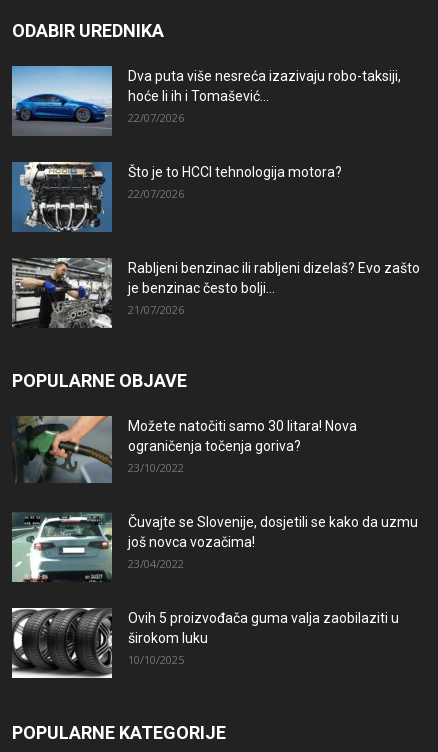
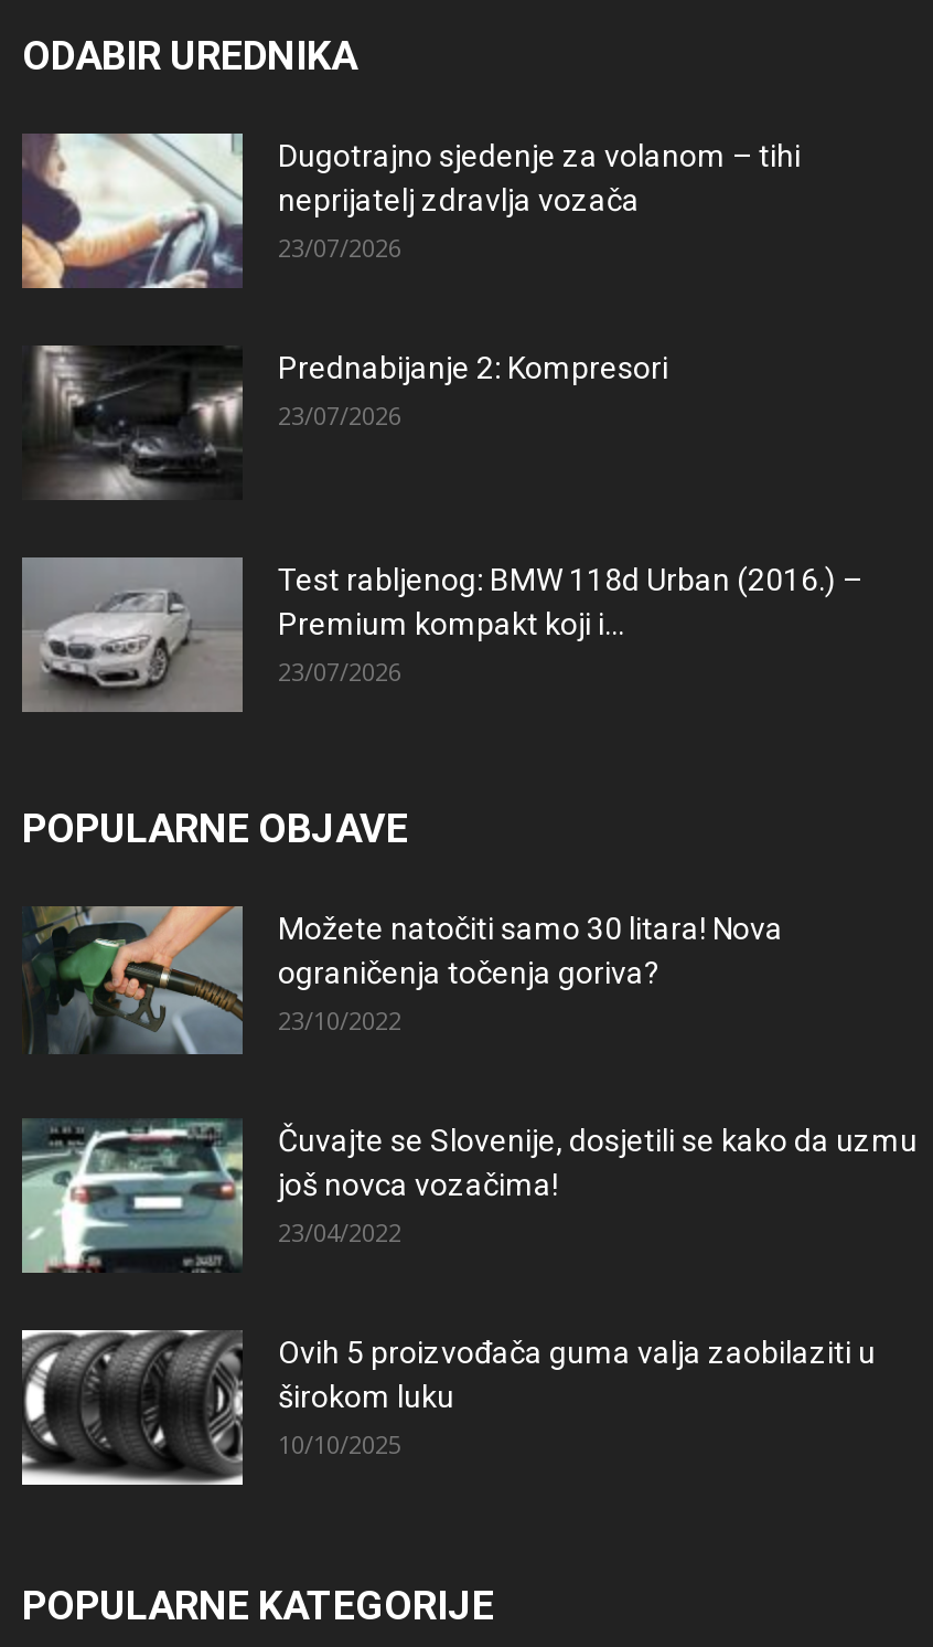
[11,65,401,136] [image] | Dva puta više nesreća izazivaju robo-taksiji, | hoće li ih i Tomašević... | 22/07/2026 -> [20,131,801,290] [image] | Dugotrajno sjedenje za volanom – tihi | neprijatelj zdravlja vozača | 23/07/2026
[11,161,342,233] [image] | Što je to HCCI tehnologija motora? | 22/07/2026 -> [22,343,668,500] [image] | Prednabijanje 2: Kompresori | 23/07/2026
[12,257,420,328] [image] | Rabljeni benzinac ili rabljeni dizelaš? Evo zašto | je benzinac često bolji... | 21/07/2026 -> [22,555,862,714] [image] | Test rabljenog: BMW 118d Urban (2016.) – | Premium kompakt koji i... | 23/07/2026

